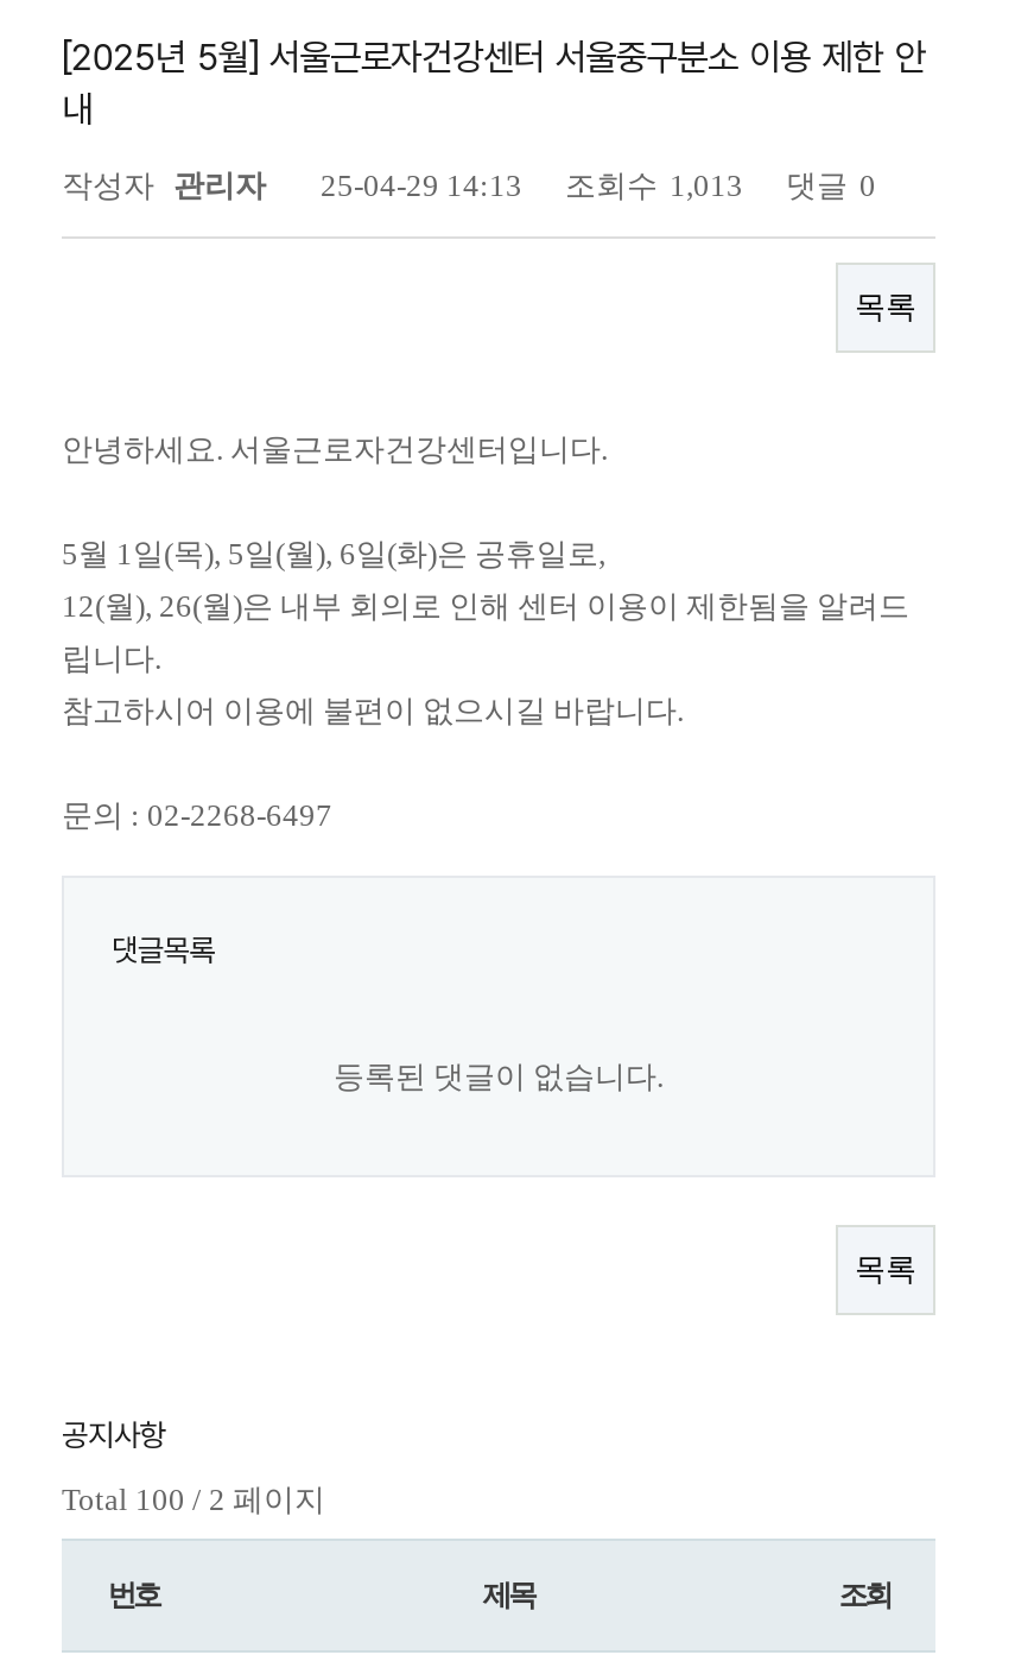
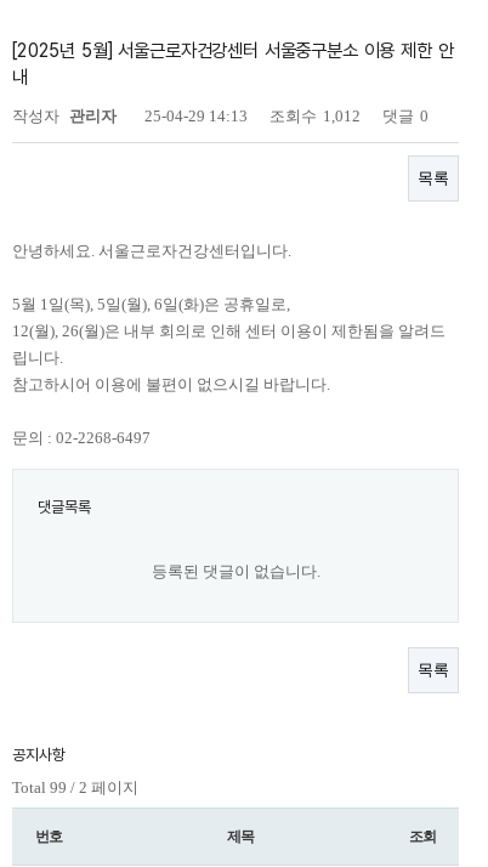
[62,168,876,203] 작성자 관리자 25-04-29 14:13 조회수 1,013 댓글 0 -> [12,107,429,125] 작성자 관리자 25-04-29 14:13 조회수 1,012 댓글 0
[62,1482,325,1517] Total 100 / 2 페이지 -> [12,778,138,797] Total 99 / 2 페이지

